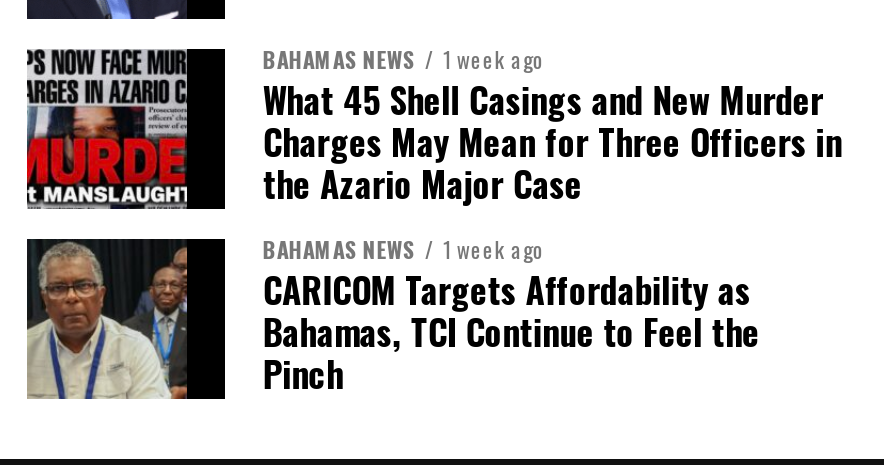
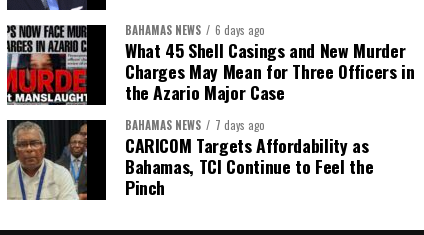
[263,44,545,76] BAHAMAS NEWS 1 week ago -> [125,22,265,38] BAHAMAS NEWS 6 days ago
[263,234,545,266] BAHAMAS NEWS 1 week ago -> [125,117,265,133] BAHAMAS NEWS 7 days ago

